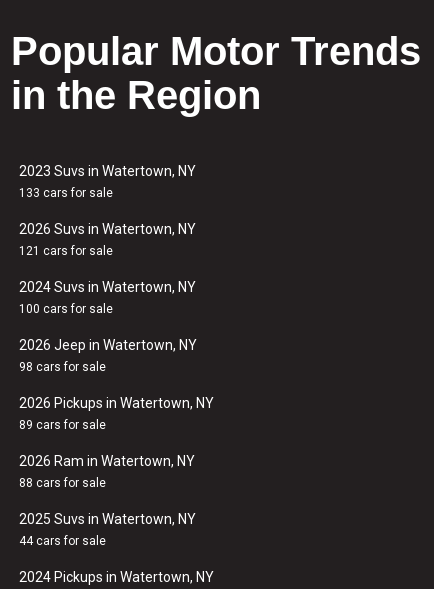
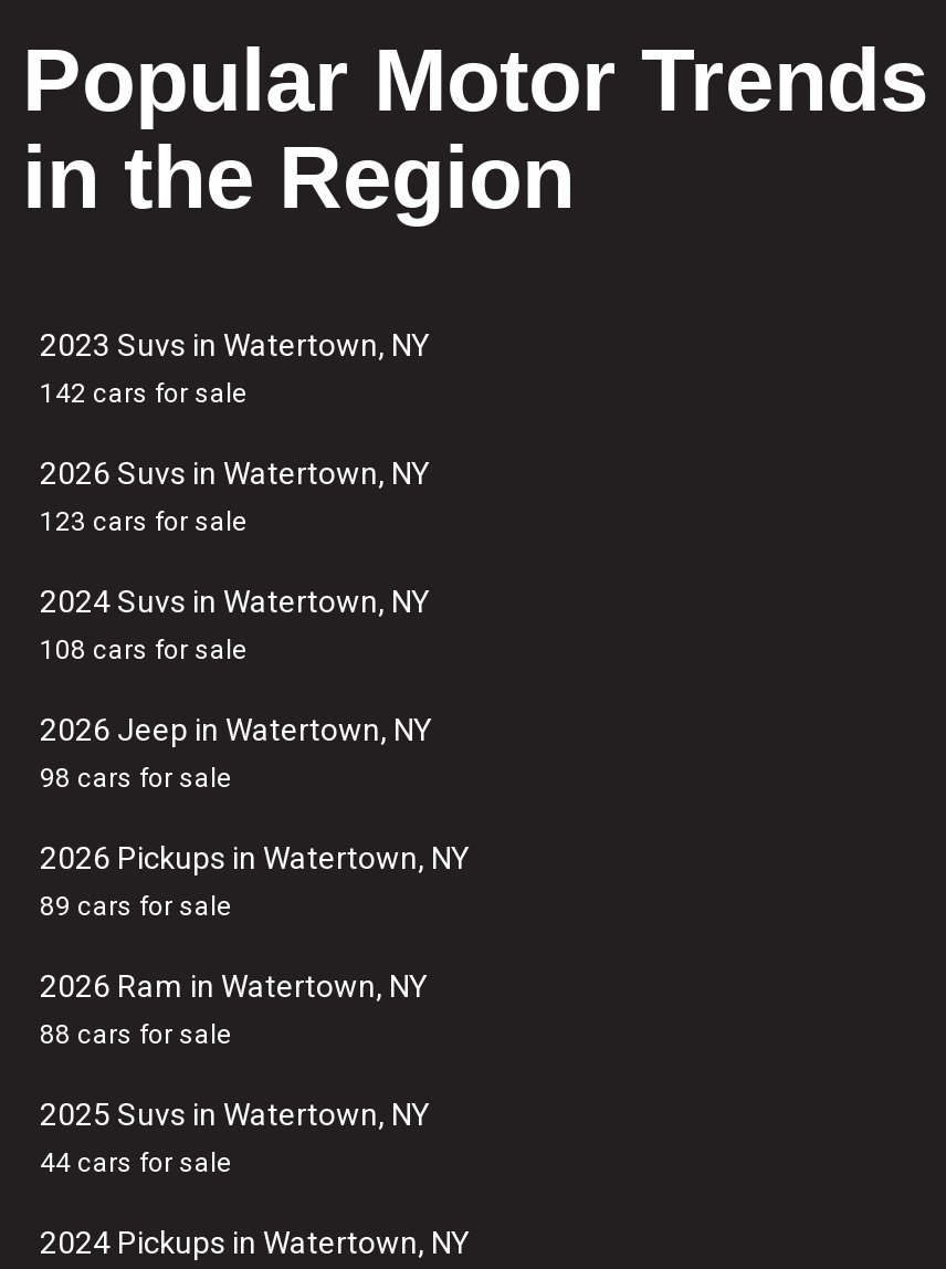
[19,186,113,200] 133 cars for sale -> [40,378,248,409] 142 cars for sale
[19,244,113,258] 121 cars for sale -> [40,506,248,537] 123 cars for sale
[19,302,113,316] 100 cars for sale -> [40,634,248,665] 108 cars for sale

